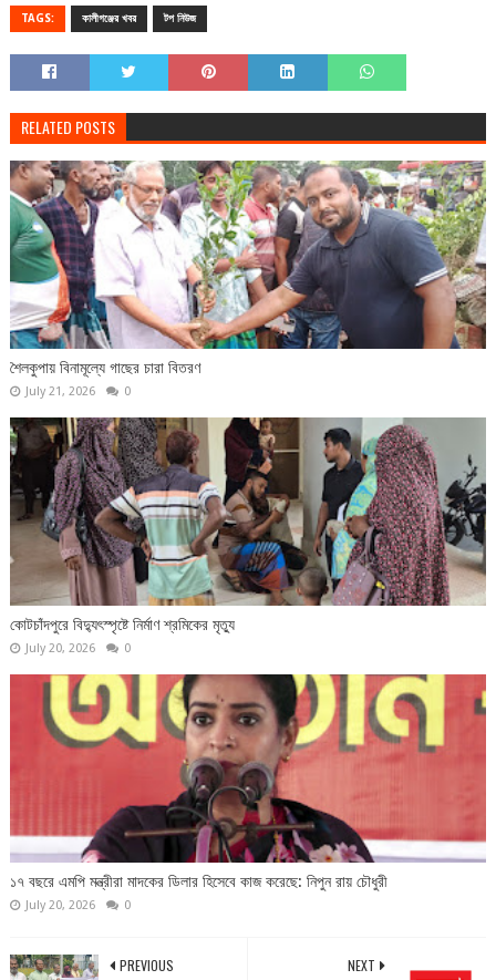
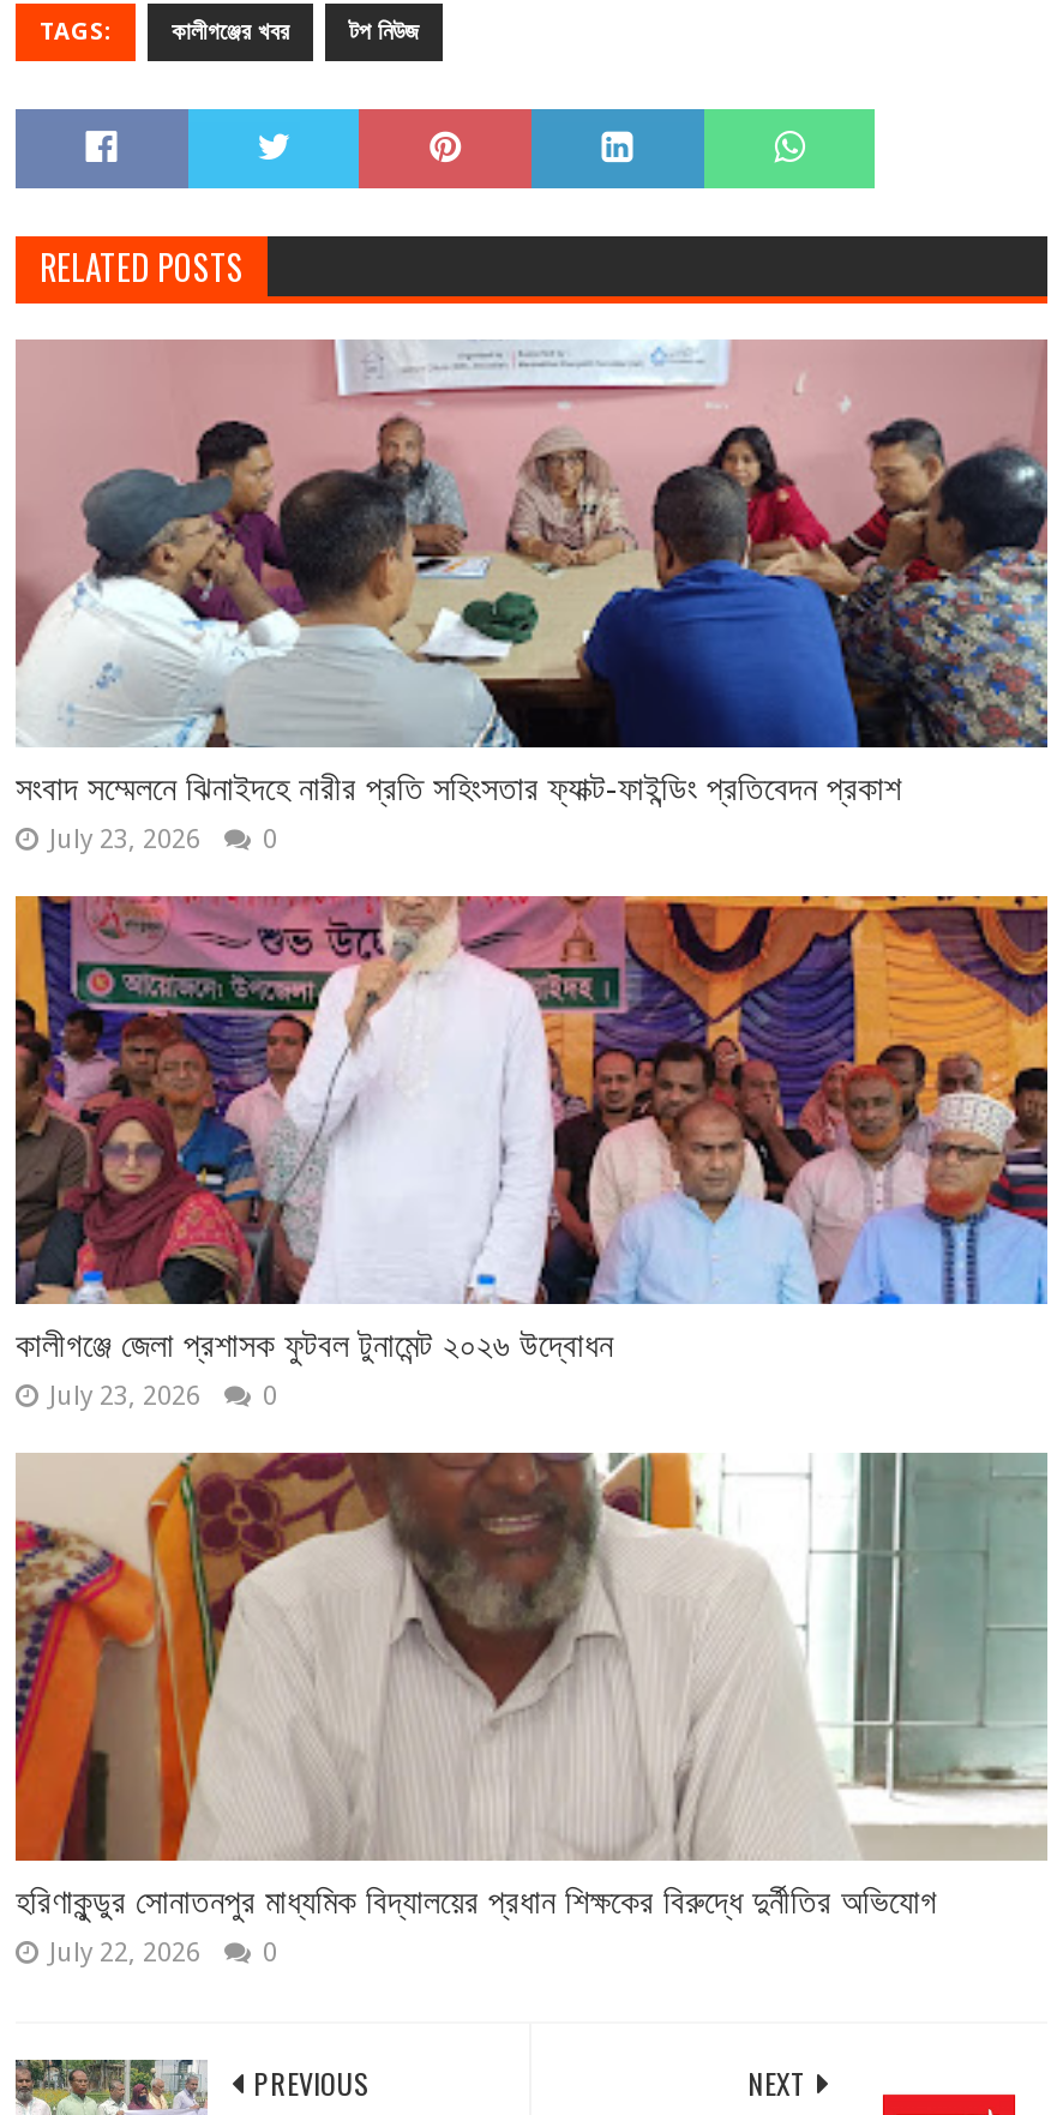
[9,159,486,399] [image] | শৈলকুপায় বিনামূল্যে গাছের চারা বিতরণ | July 21, 2026 -> [13,337,1050,856] [image] | সংবাদ সম্মেলনে ঝিনাইদহে নারীর প্রতি সহিংসতার ফ্যাক্ট-ফাইন্ডিং প্রতিবেদন প্রকাশ | July 23, 2026
[9,416,487,656] [image] | কোটচাঁদপুরে বিদ্যুৎস্পৃষ্টে নির্মাণ শ্রমিকের মৃত্যু | July 20, 2026 -> [13,894,1050,1412] [image] | কালীগঞ্জে জেলা প্রশাসক ফুটবল টুনামেন্ট ২০২৬ উদ্বোধন | July 23, 2026
[9,673,487,913] [image] | ১৭ বছরে এমপি মন্ত্রীরা মাদকের ডিলার হিসেবে কাজ করেছে: নিপুন রায় চৌধুরী | July 20, 2026 -> [13,1450,1047,1969] [image] | হরিণাকুন্ডুর সোনাতনপুর মাধ্যমিক বিদ্যালয়ের প্রধান শিক্ষকের বিরুদ্ধে দুর্নীতির অভিযোগ | July 22, 2026

